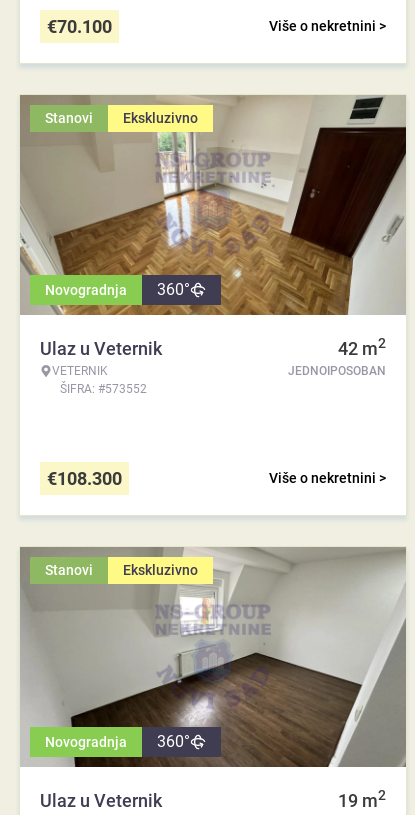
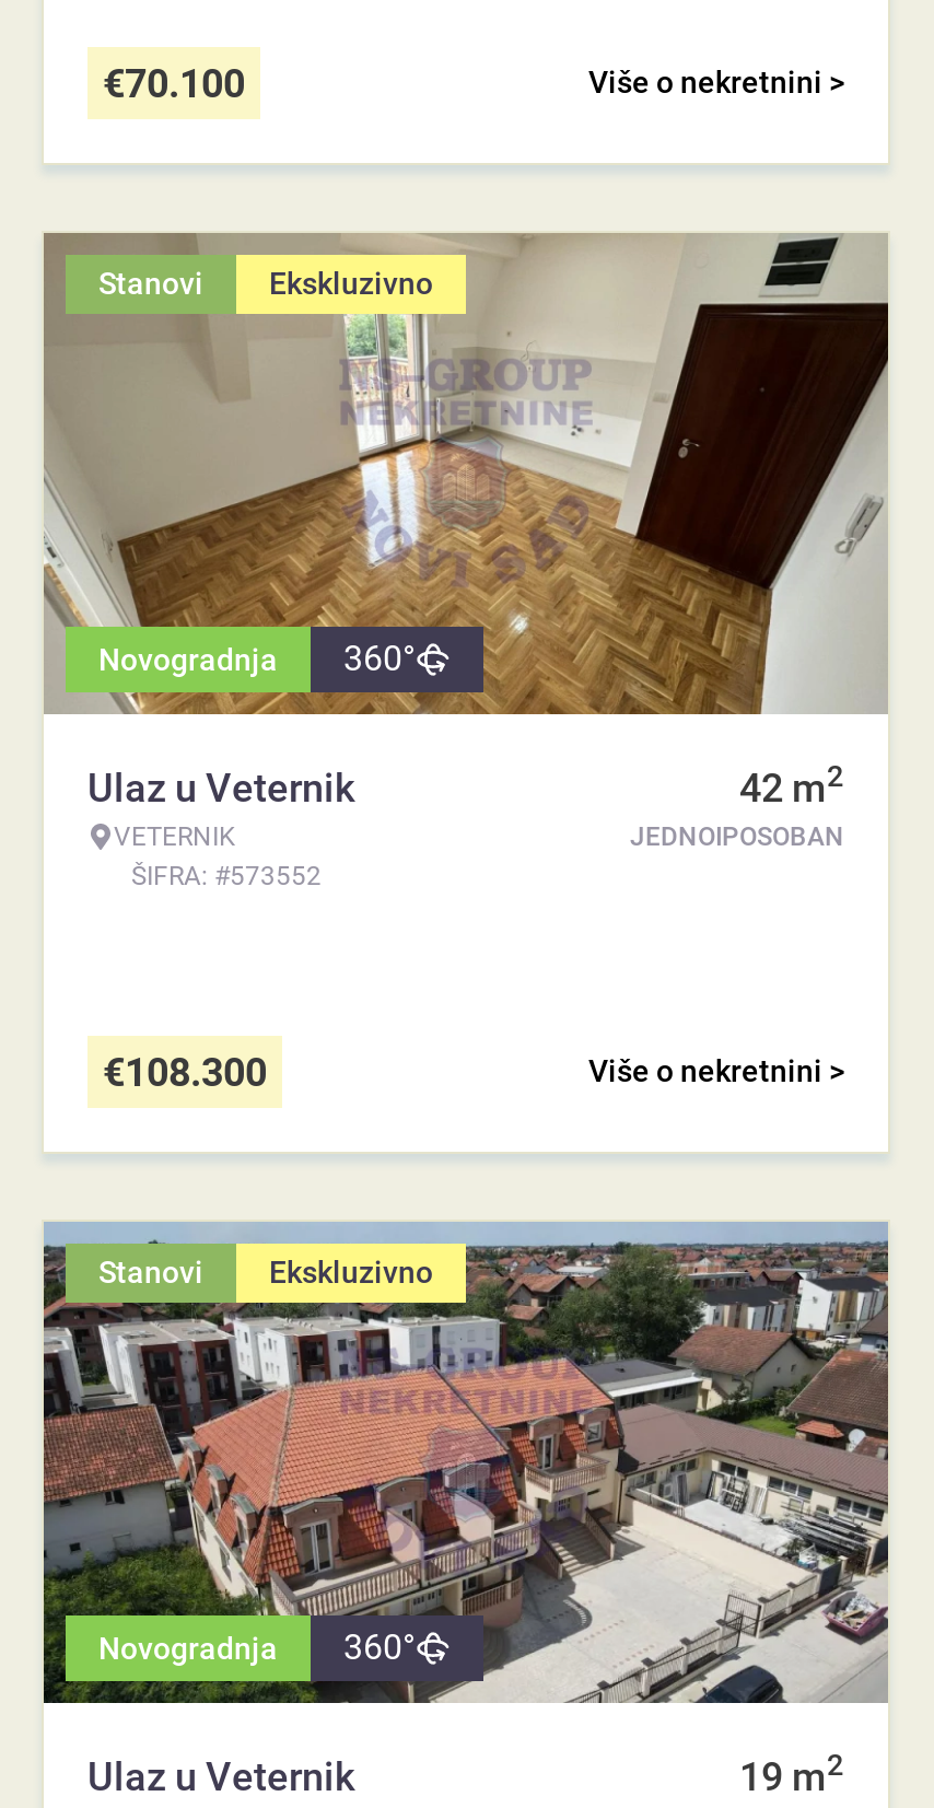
[20,547,406,767] [image] -> [42,1222,890,1705] [image]

